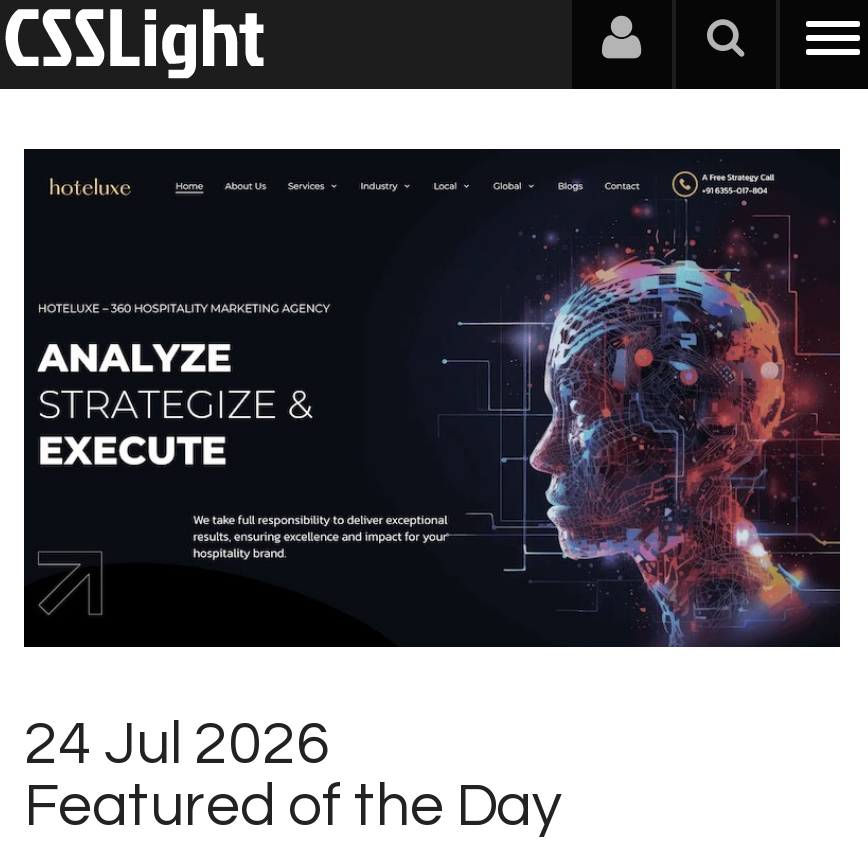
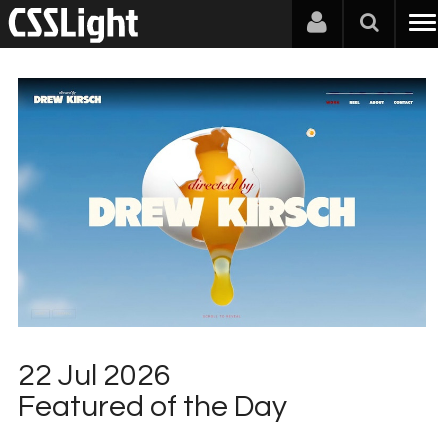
[22,163,842,775] [image] | 24 Jul 2026 -> [17,83,427,391] [image] | 22 Jul 2026

